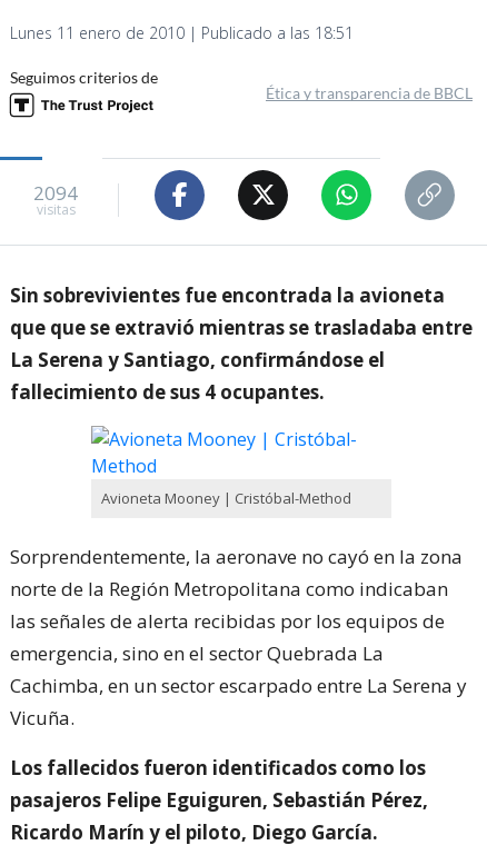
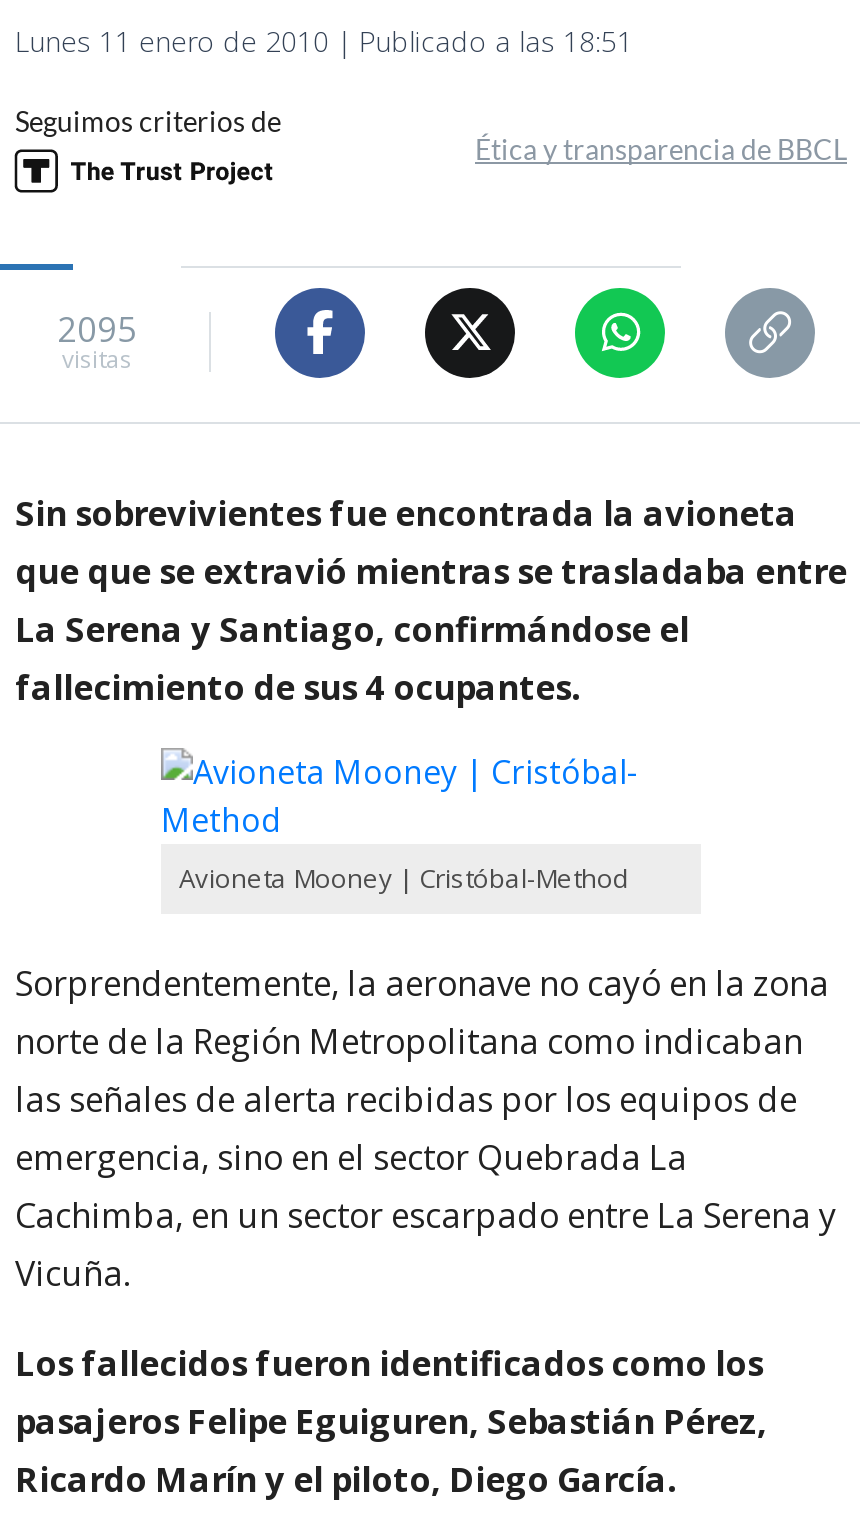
[33,180,78,206] 2094 -> [57,307,137,353] 2095

